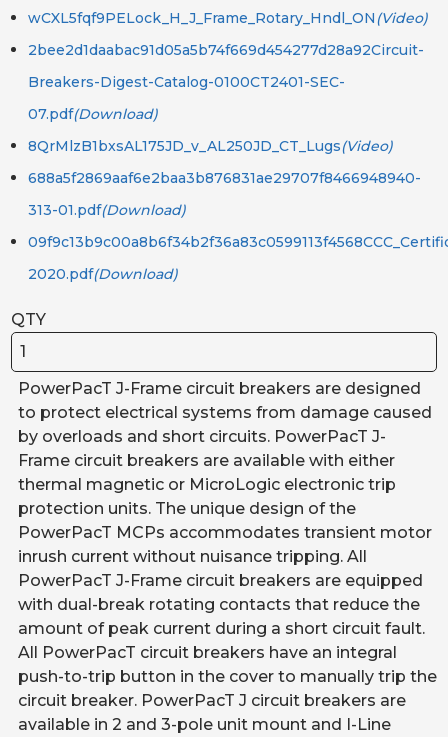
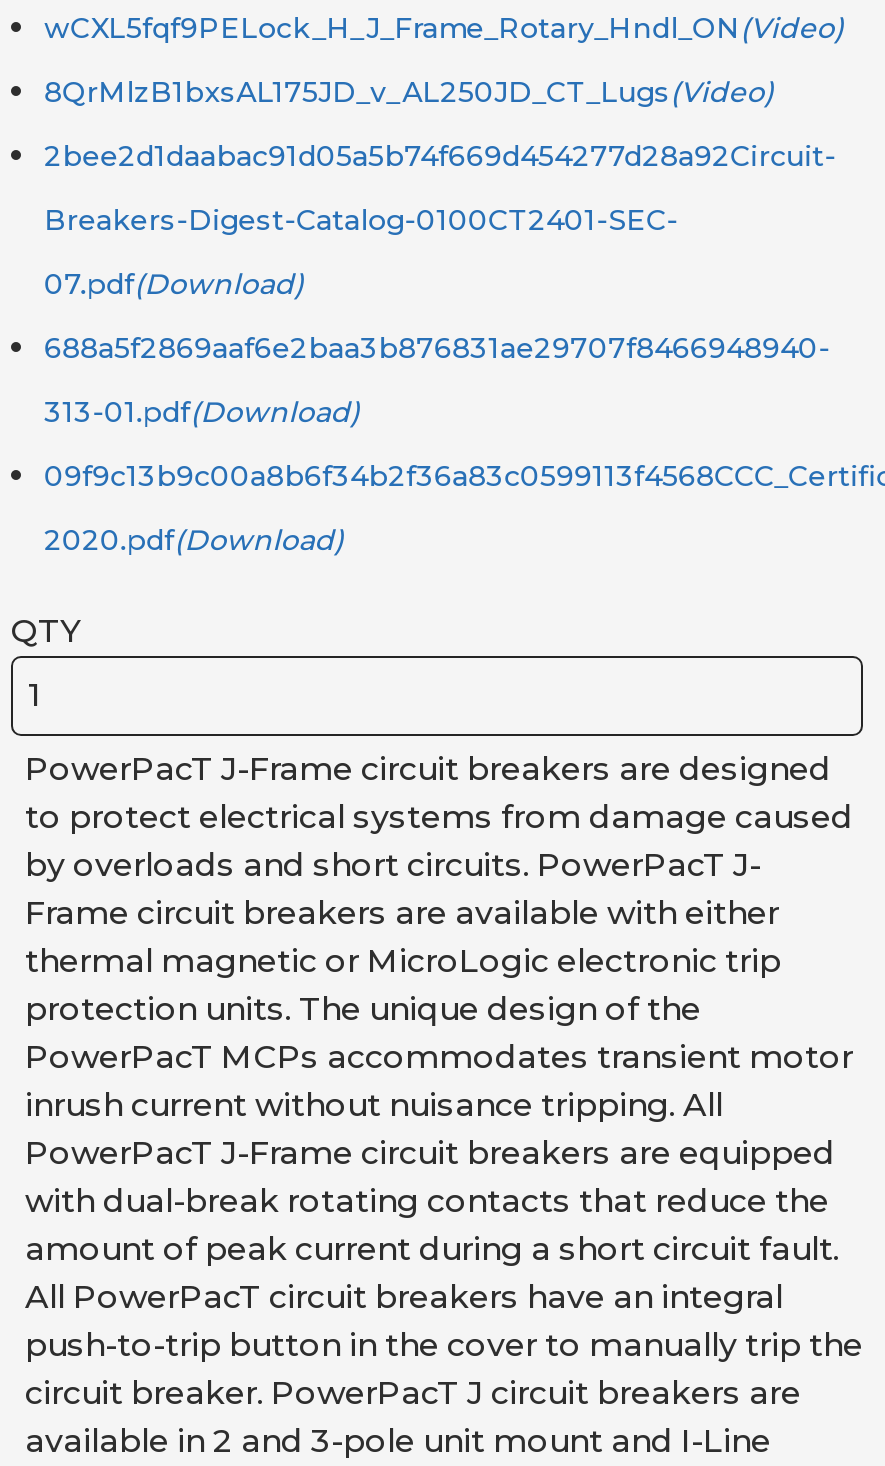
moved [28,41,424,123] -> [44,137,836,301]: 2bee2d1daabac91d05a5b74f669d454277d28a92Circuit- | Breakers-Digest-Catalog-0100CT2401-SEC- | 07.pdf(Download)
moved [28,137,393,155] -> [44,73,774,109]: 8QrMlzB1bxsAL175JD_v_AL250JD_CT_Lugs (Video)

